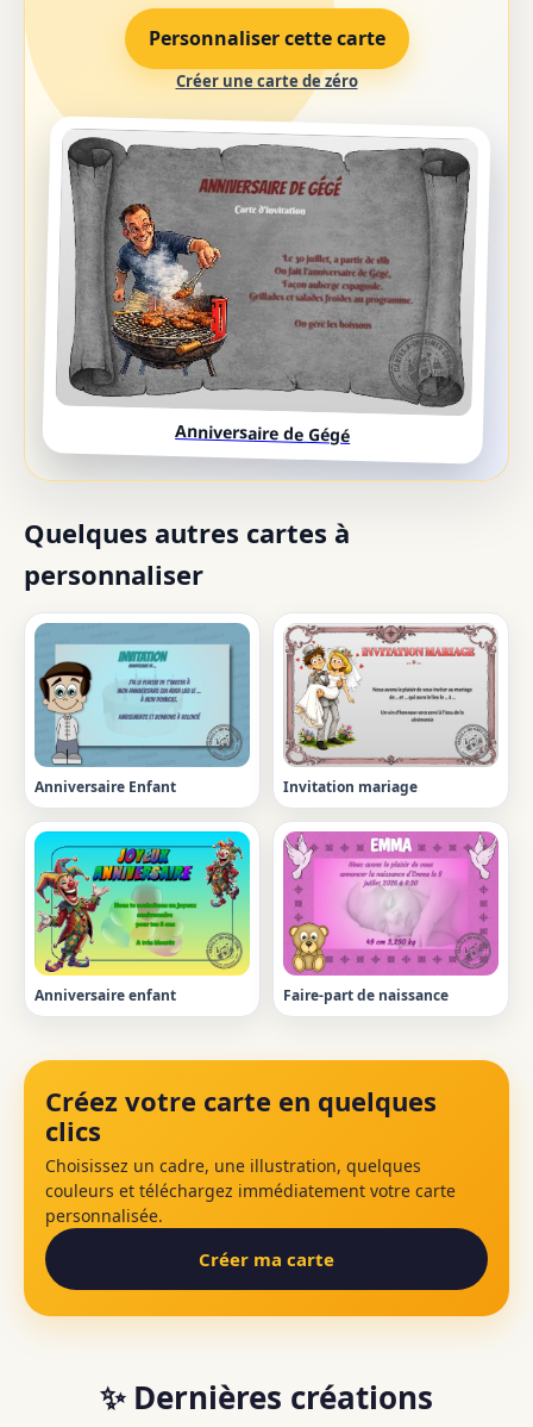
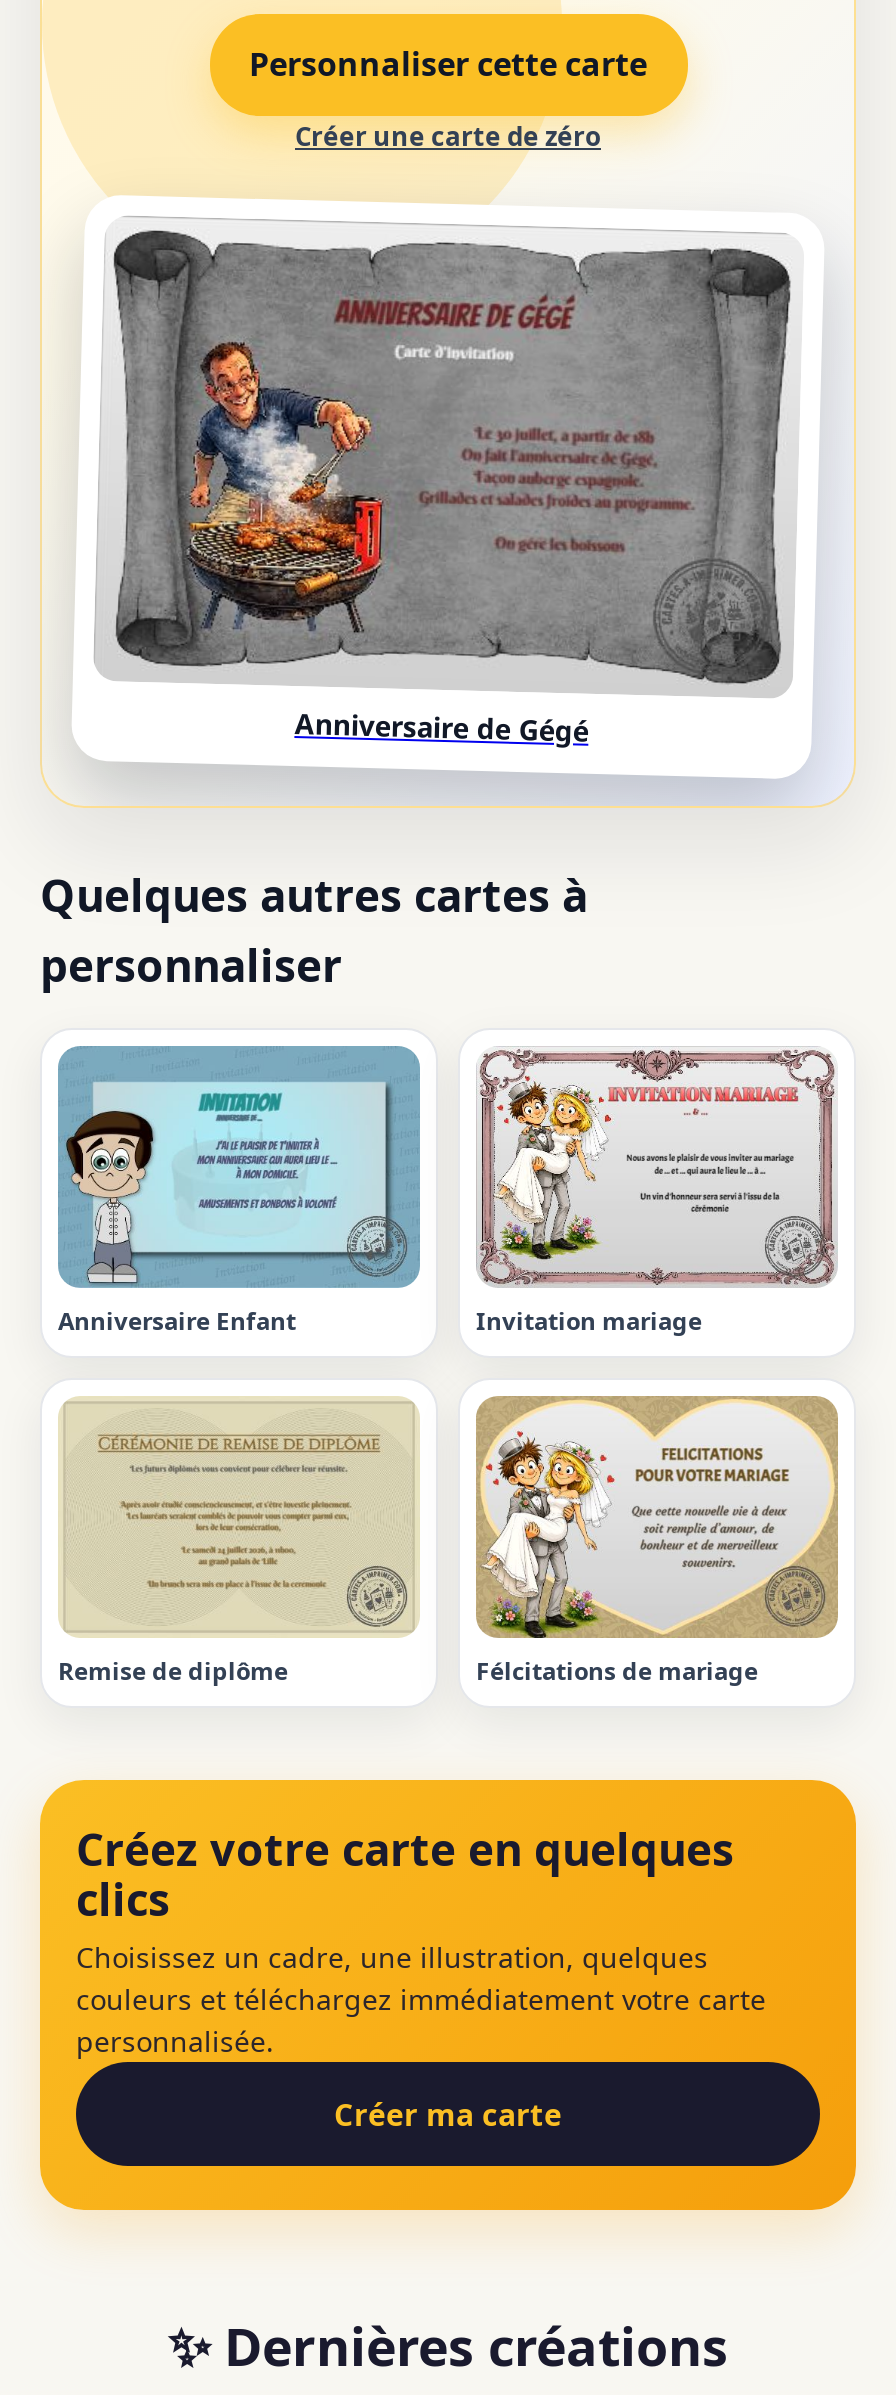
[33,830,449,1005] [image] | Anniversaire enfant | Faire-part de naissance -> [58,1396,758,1687] [image] | Remise de diplôme | Félcitations de mariage
[283,831,498,976] [image] -> [476,1396,838,1638] [image]

